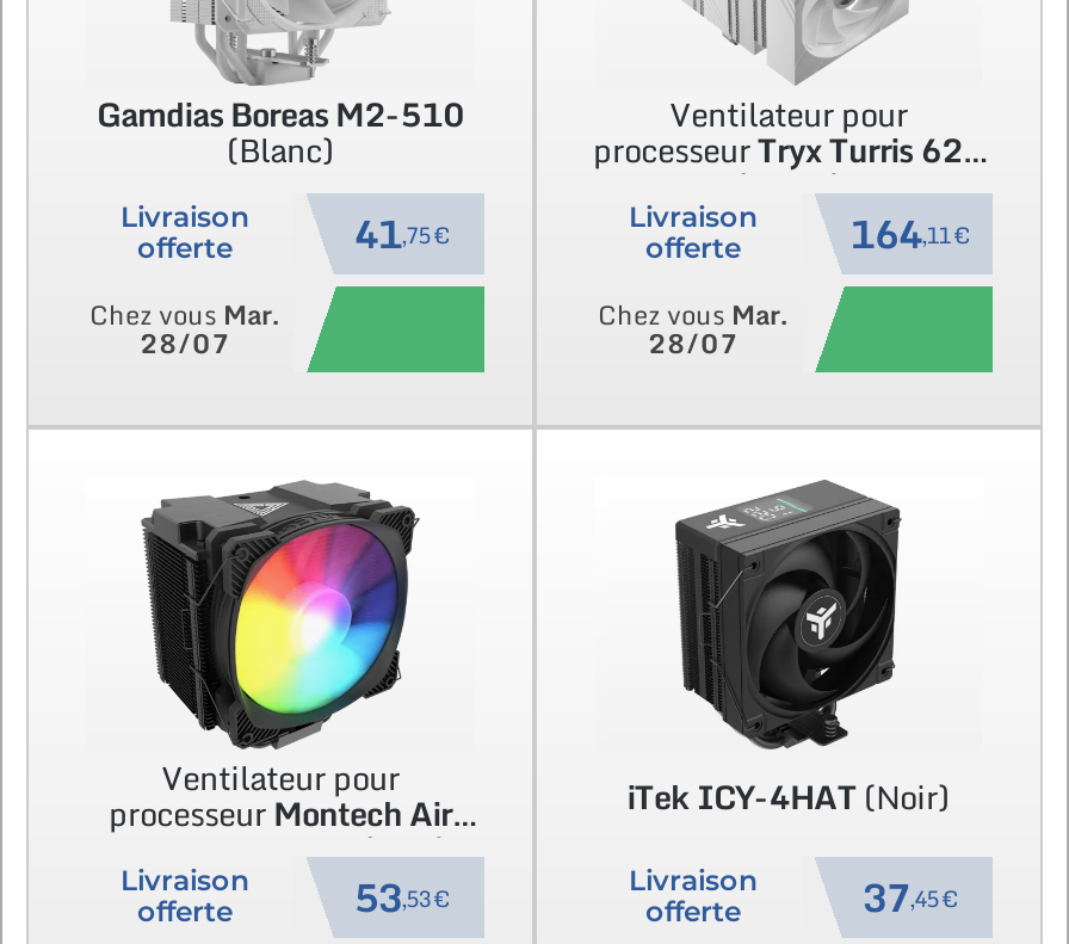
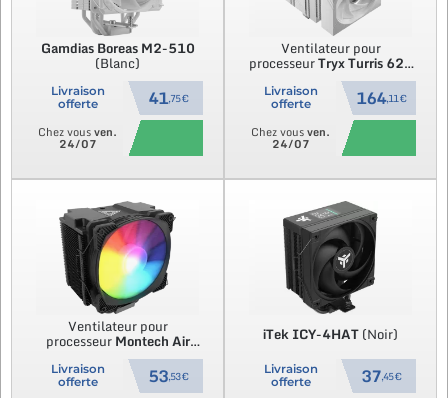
[89,294,280,337] Chez vous Mar. -> [38,123,117,141] Chez vous ven.
[598,294,789,337] Chez vous Mar. -> [251,123,330,141] Chez vous ven.
[140,322,230,365] 28/07 -> [58,135,96,153] 24/07
[648,322,739,365] 28/07 -> [271,135,309,153] 24/07

